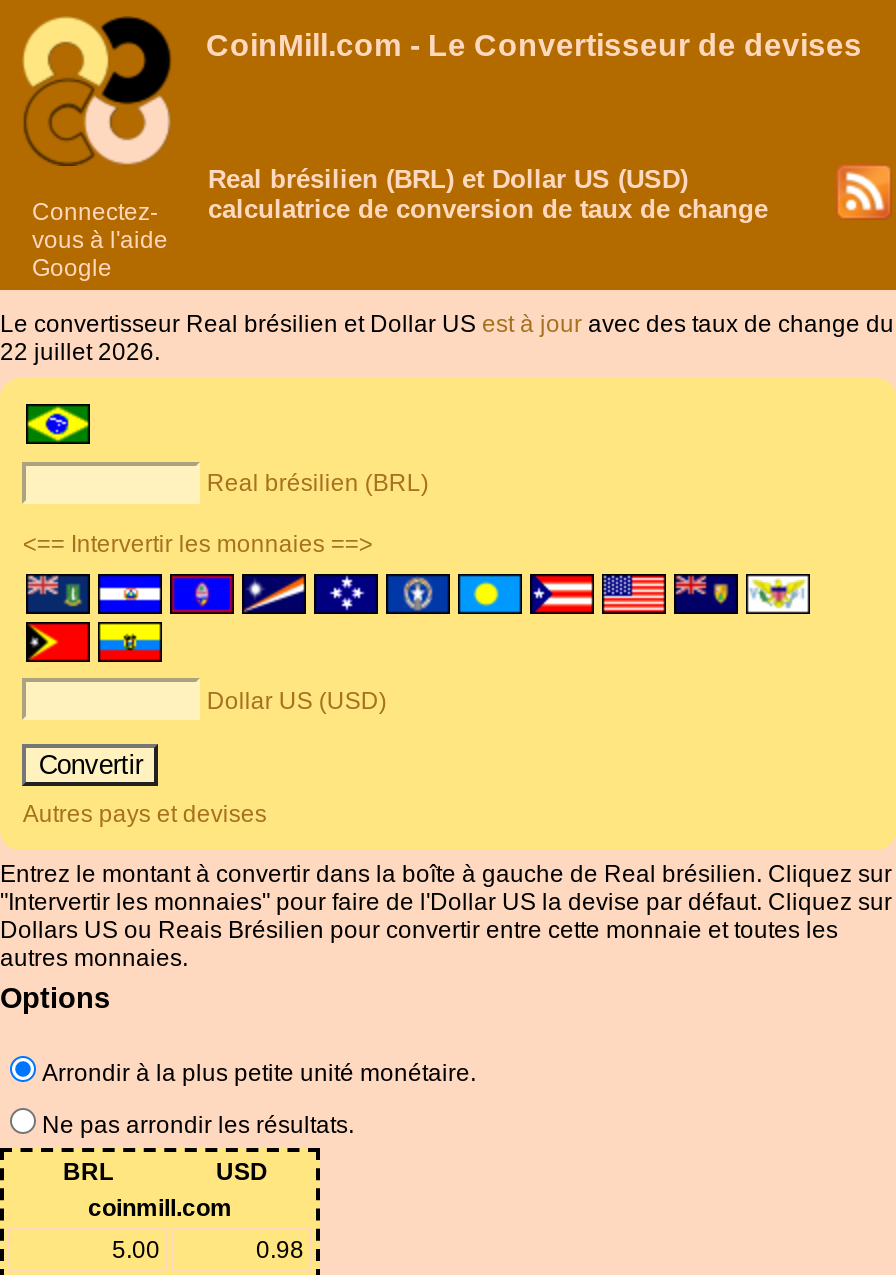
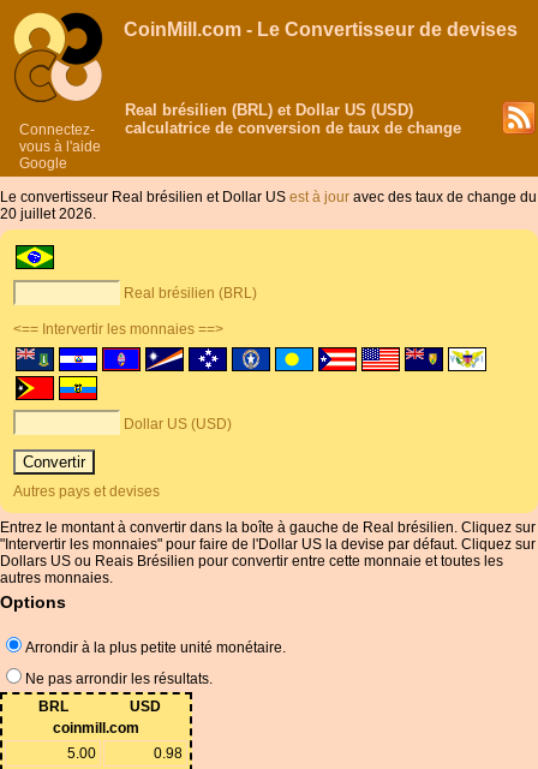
[0,338,160,366] 22 juillet 2026. -> [0,205,96,222] 20 juillet 2026.

